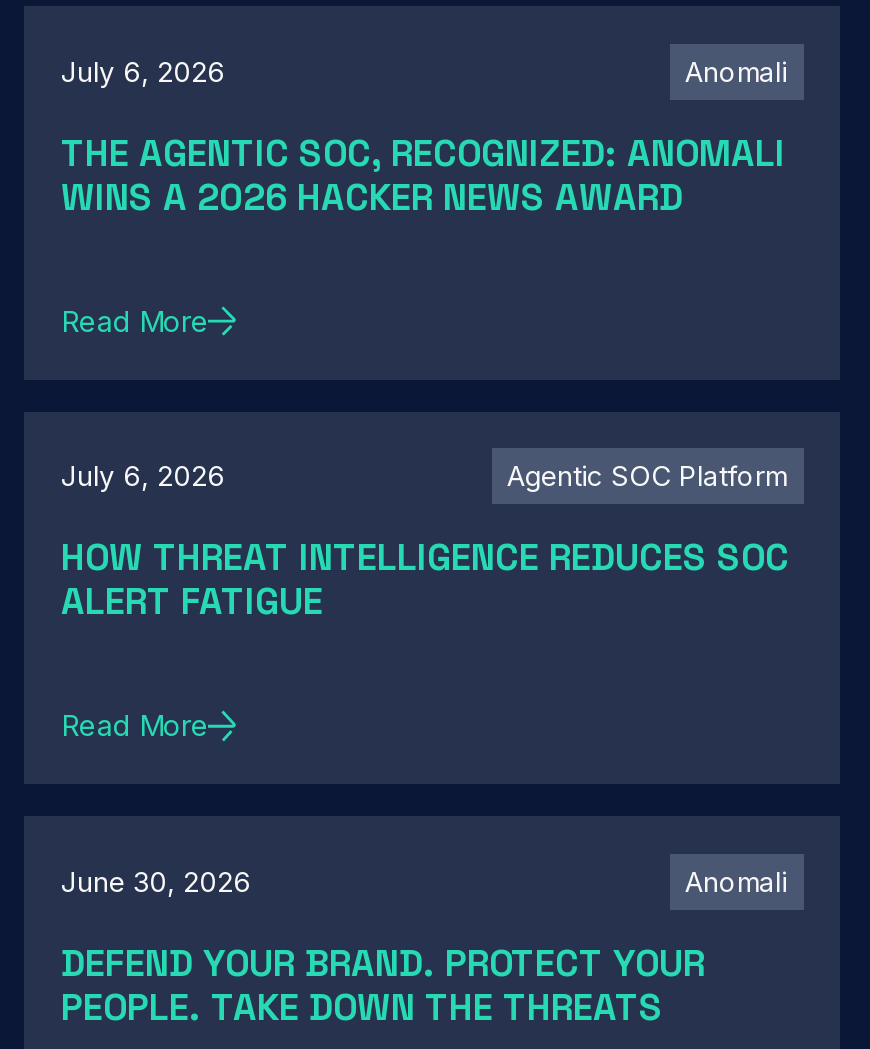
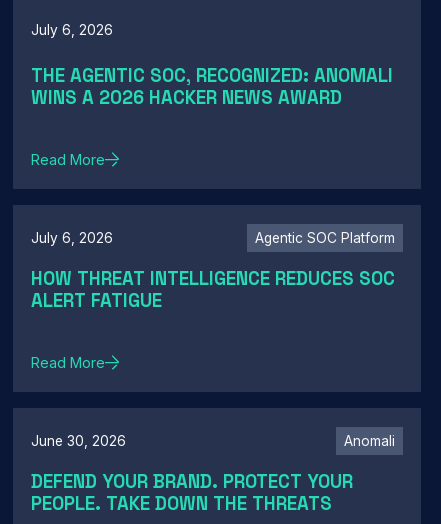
[685,56,787,88] Anomali -> none

